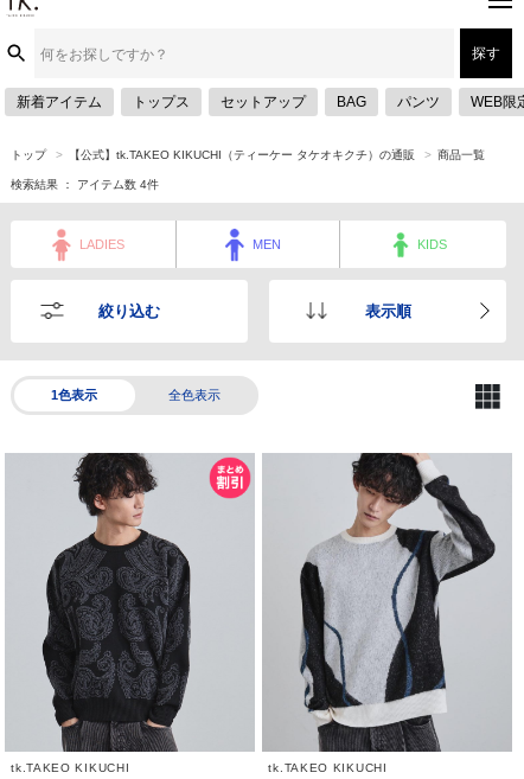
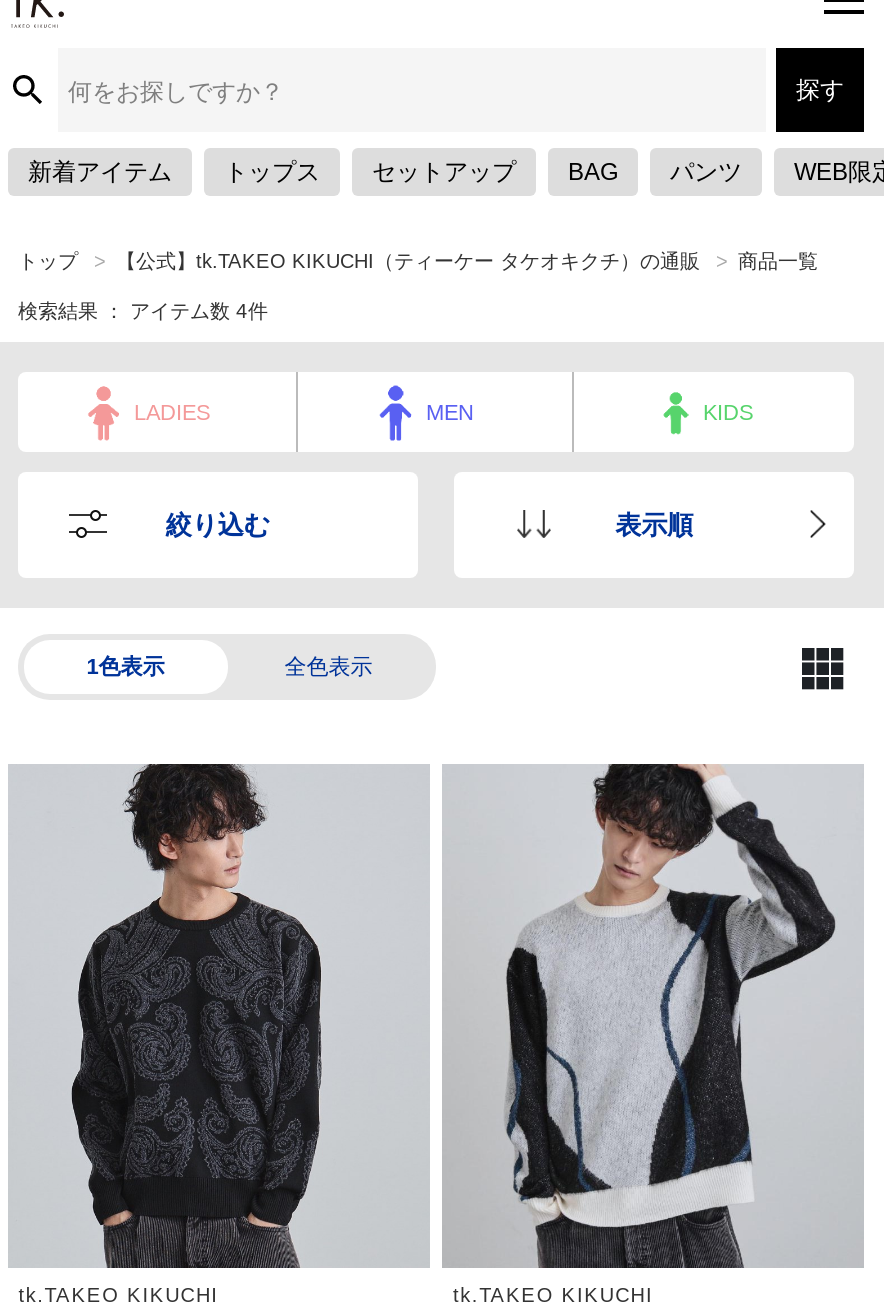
[209,456,251,499] [image] -> none

